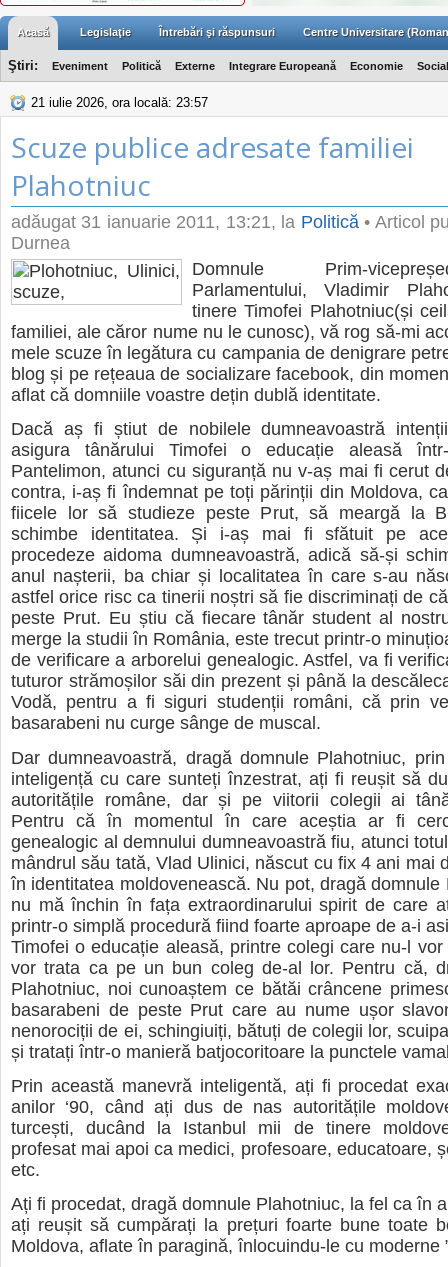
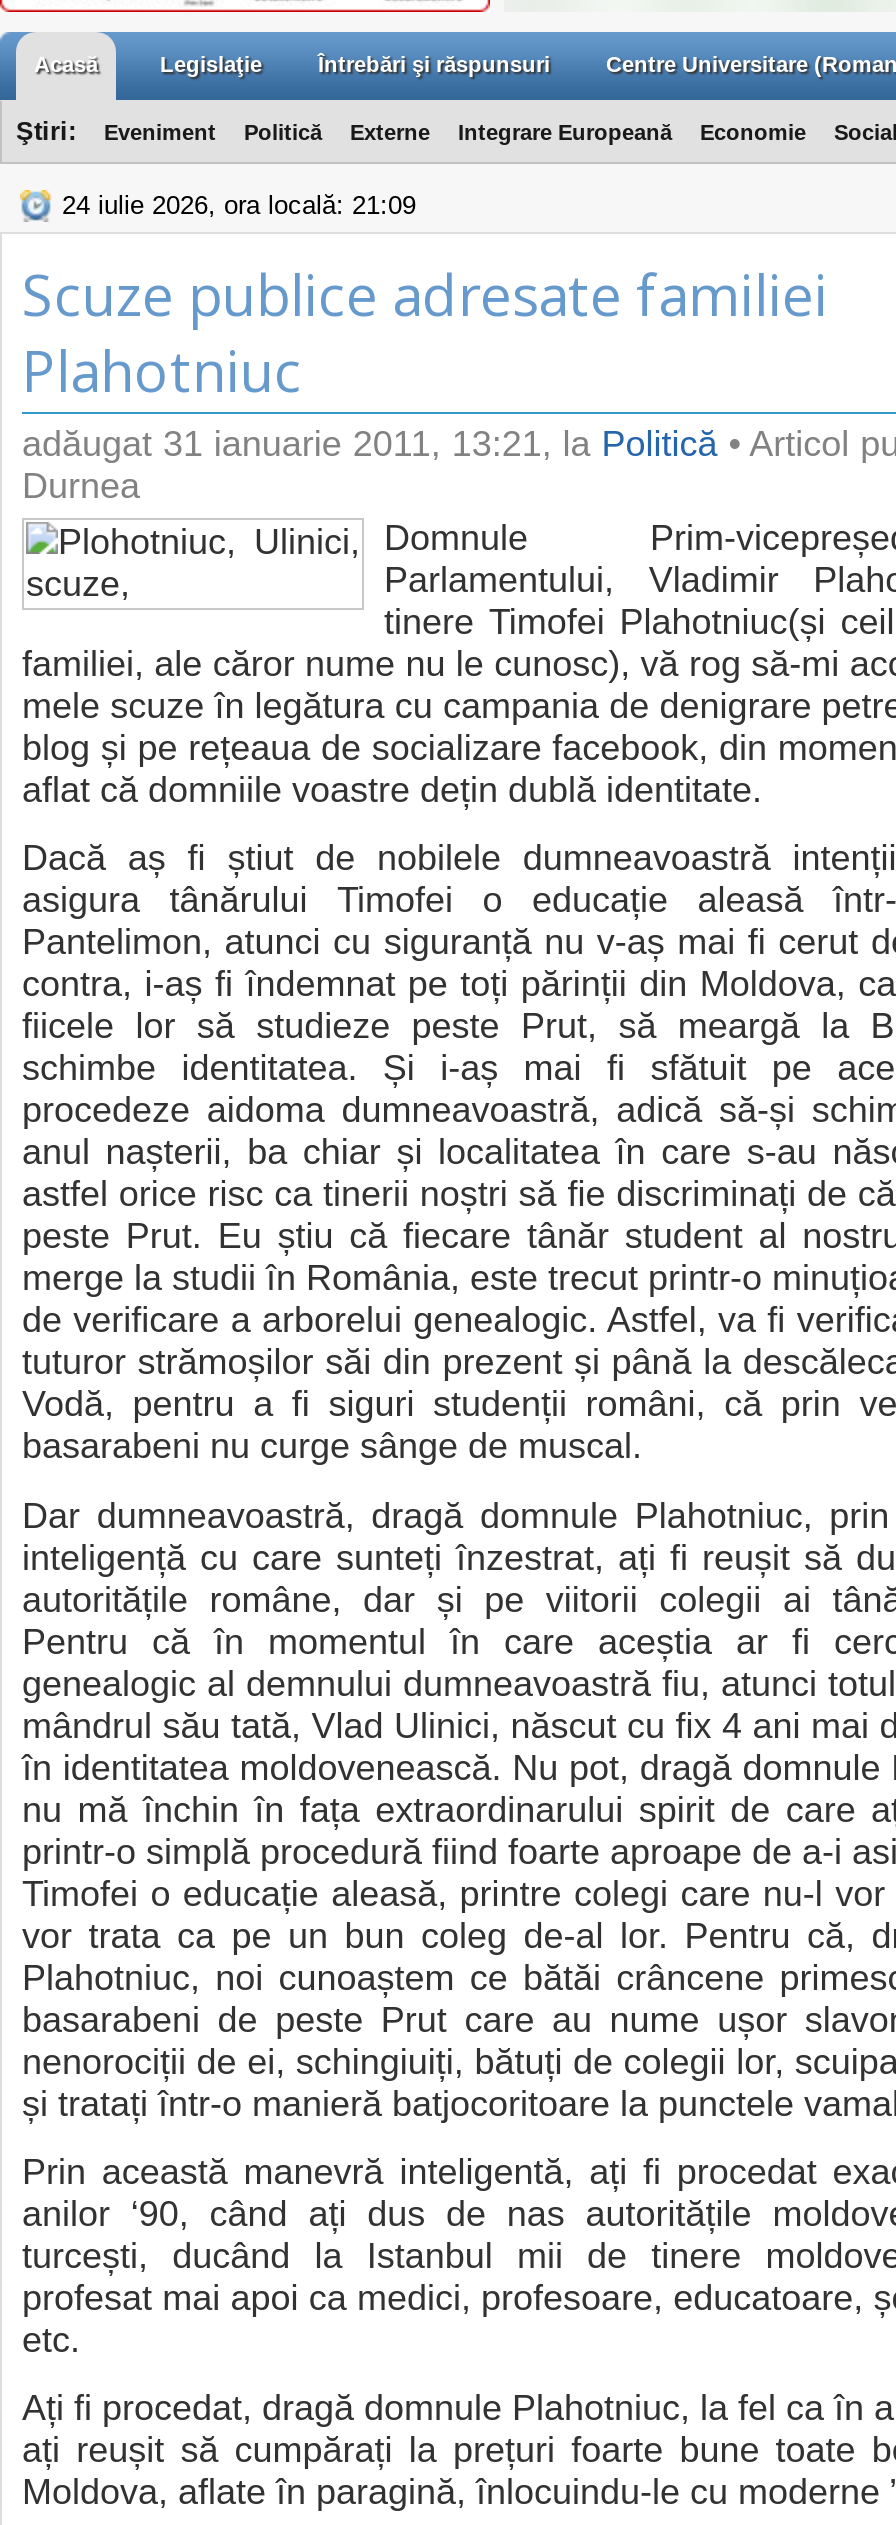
[31,95,208,110] 21 iulie 2026, ora locală: 23:57 -> [62,190,416,220] 24 iulie 2026, ora locală: 21:09

